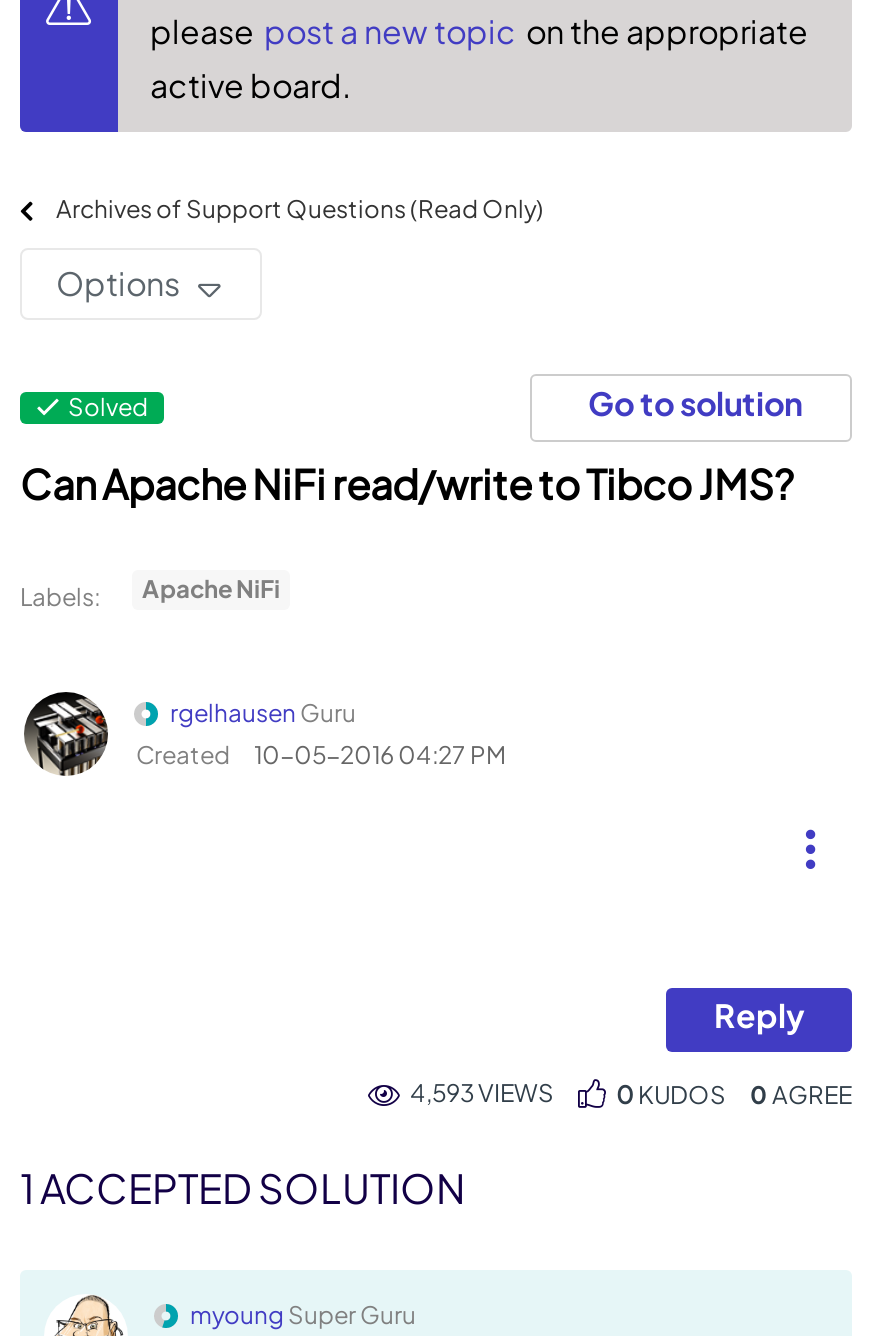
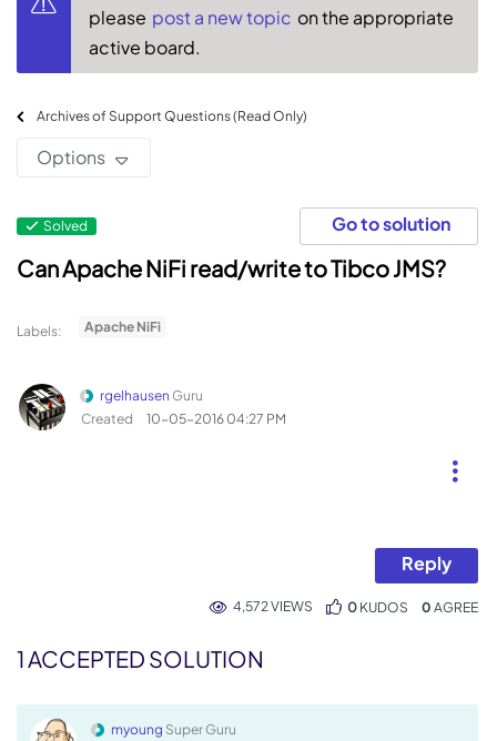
[410,1078,554,1108] 4,593 VIEWS -> [233,598,313,615] 4,572 VIEWS

